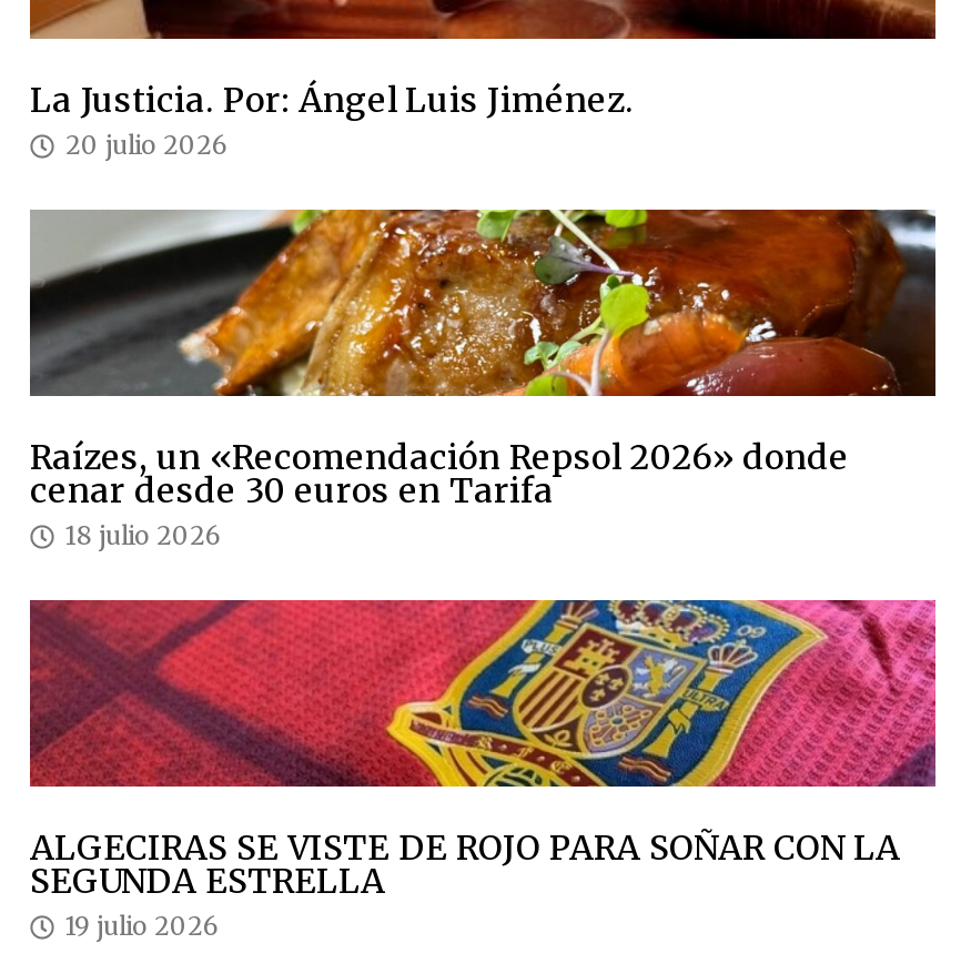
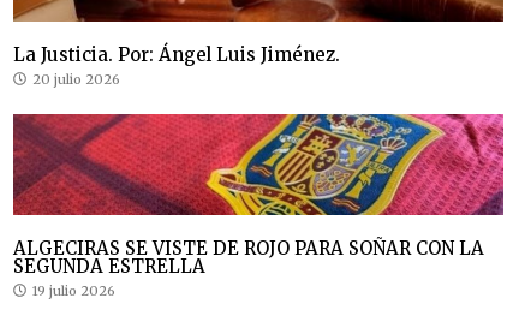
[28,206,935,552] [image] | Raízes, un «Recomendación Repsol 2026» donde | cenar desde 30 euros en Tarifa | 18 julio 2026 -> none

